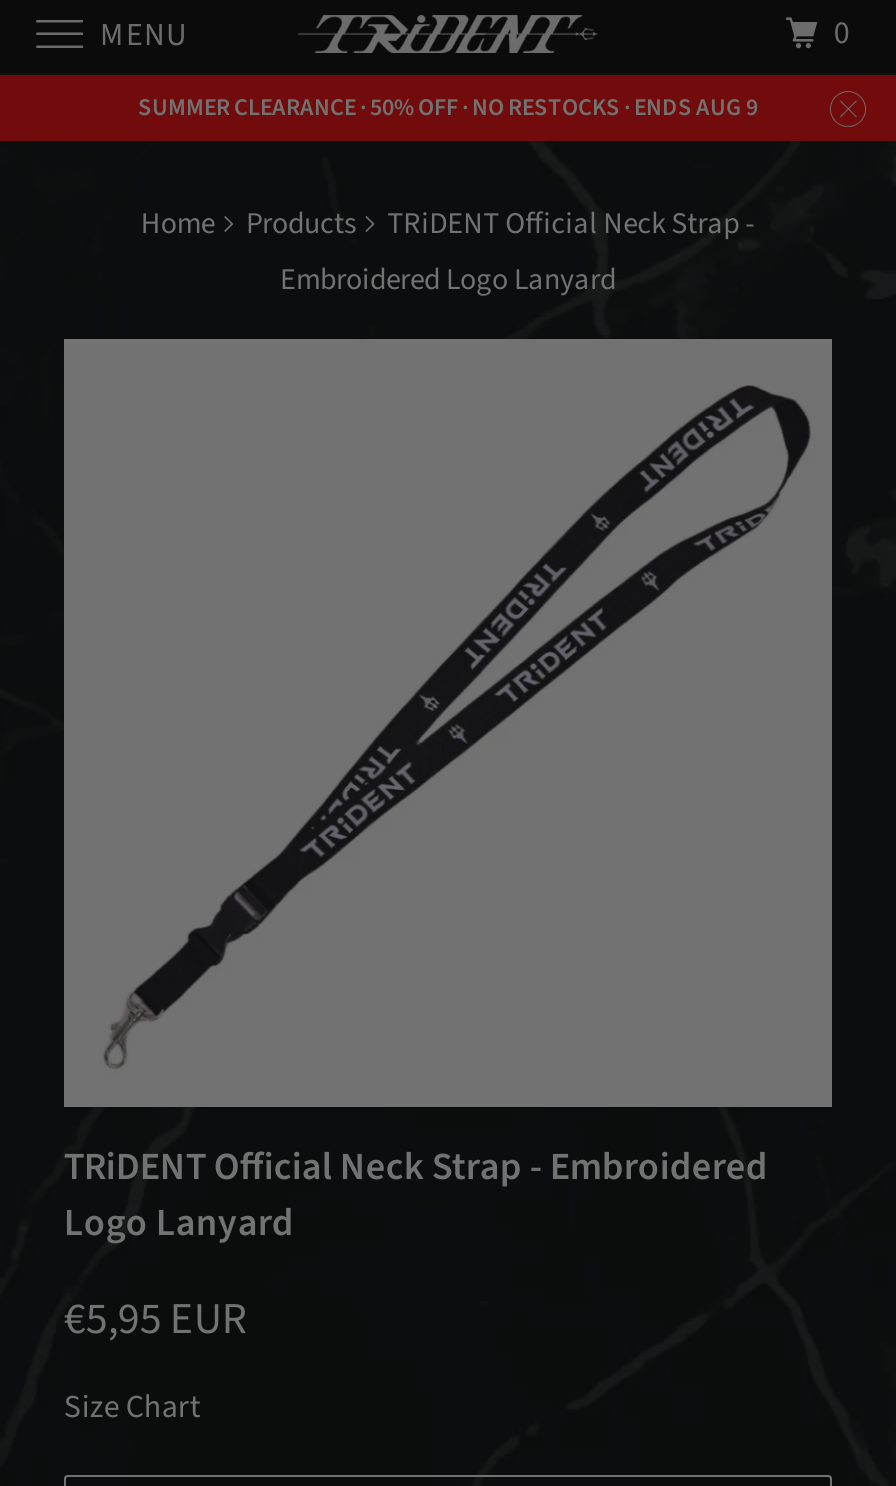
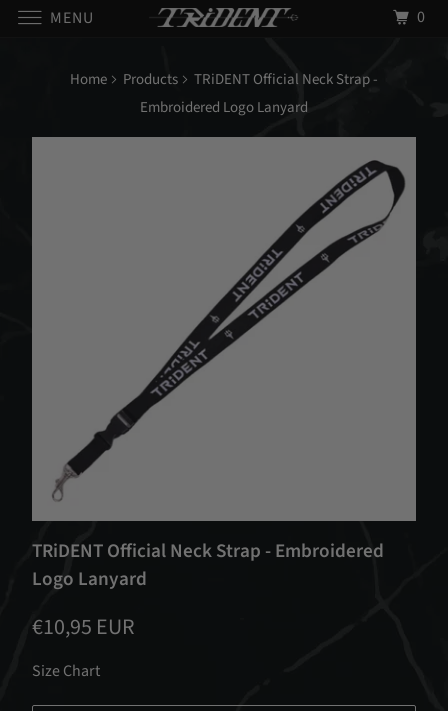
[138,91,758,125] SUMMER CLEARANCE · 50% OFF · NO RESTOCKS · ENDS AUG 9 -> none
[64,1287,248,1351] €5,95 EUR -> [32,611,135,643] €10,95 EUR

